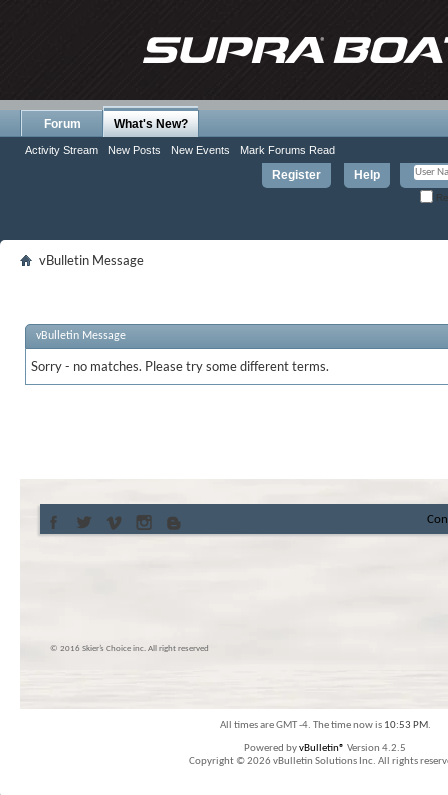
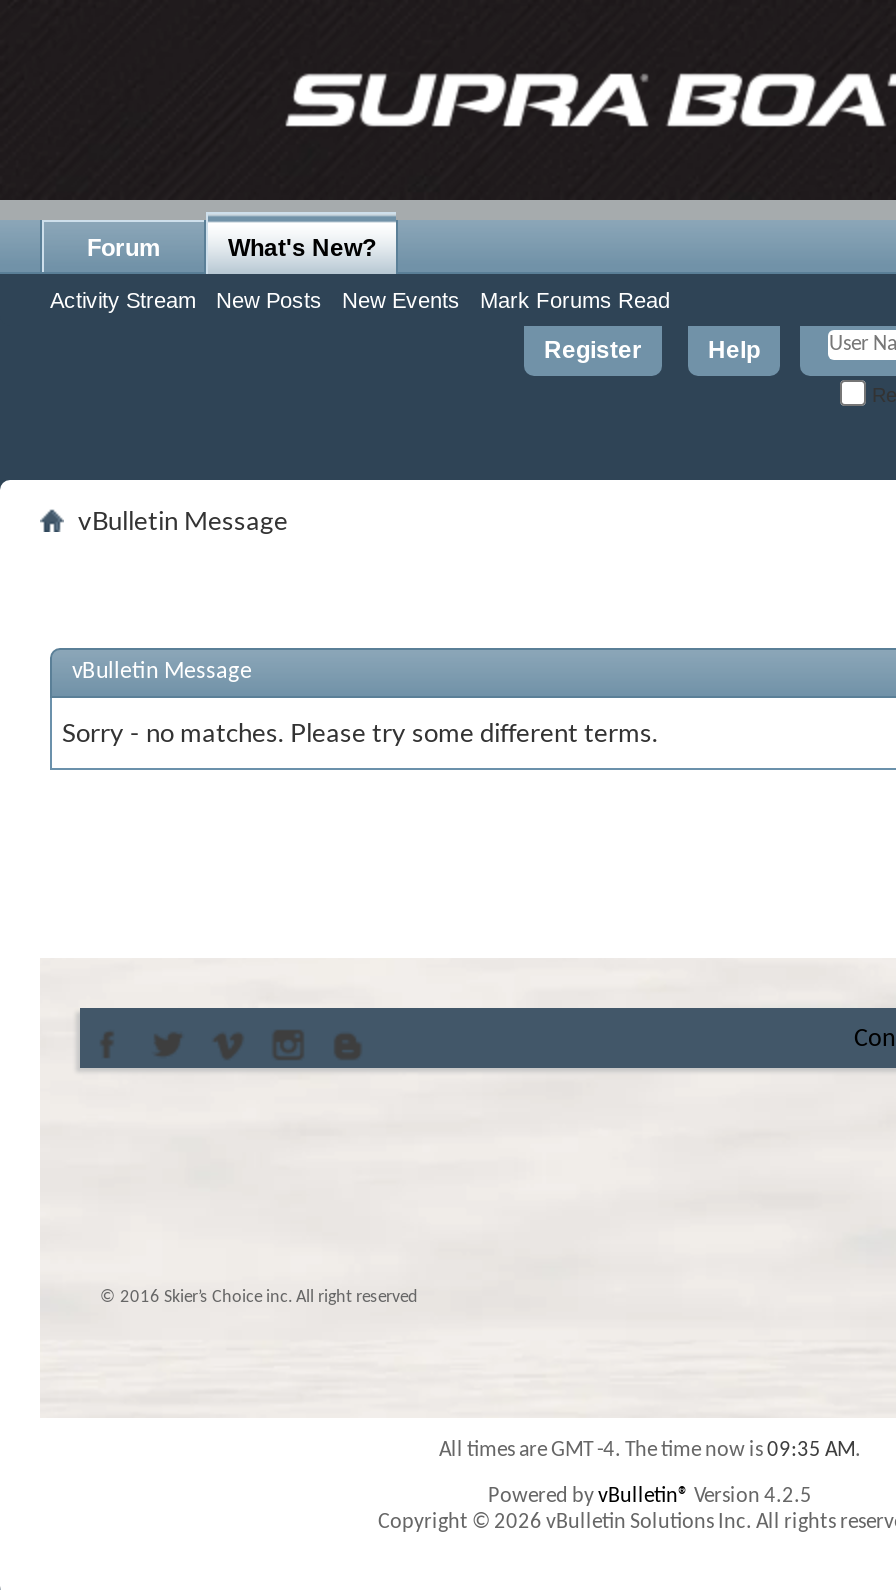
[219,720,430,731] All times are GMT -4. The time now is 10:53 PM. -> [439,1440,861,1462] All times are GMT -4. The time now is 09:35 AM.

